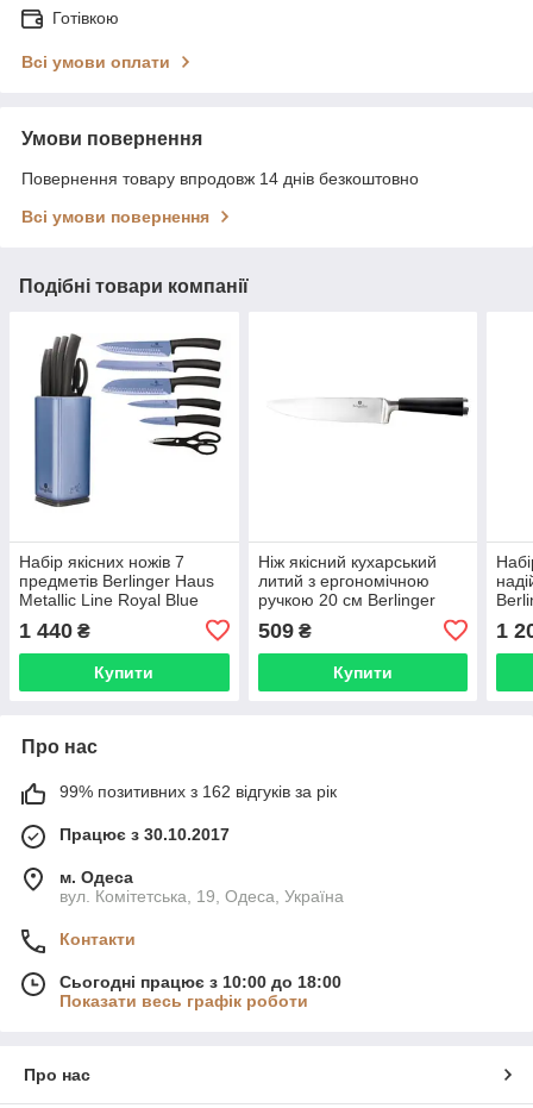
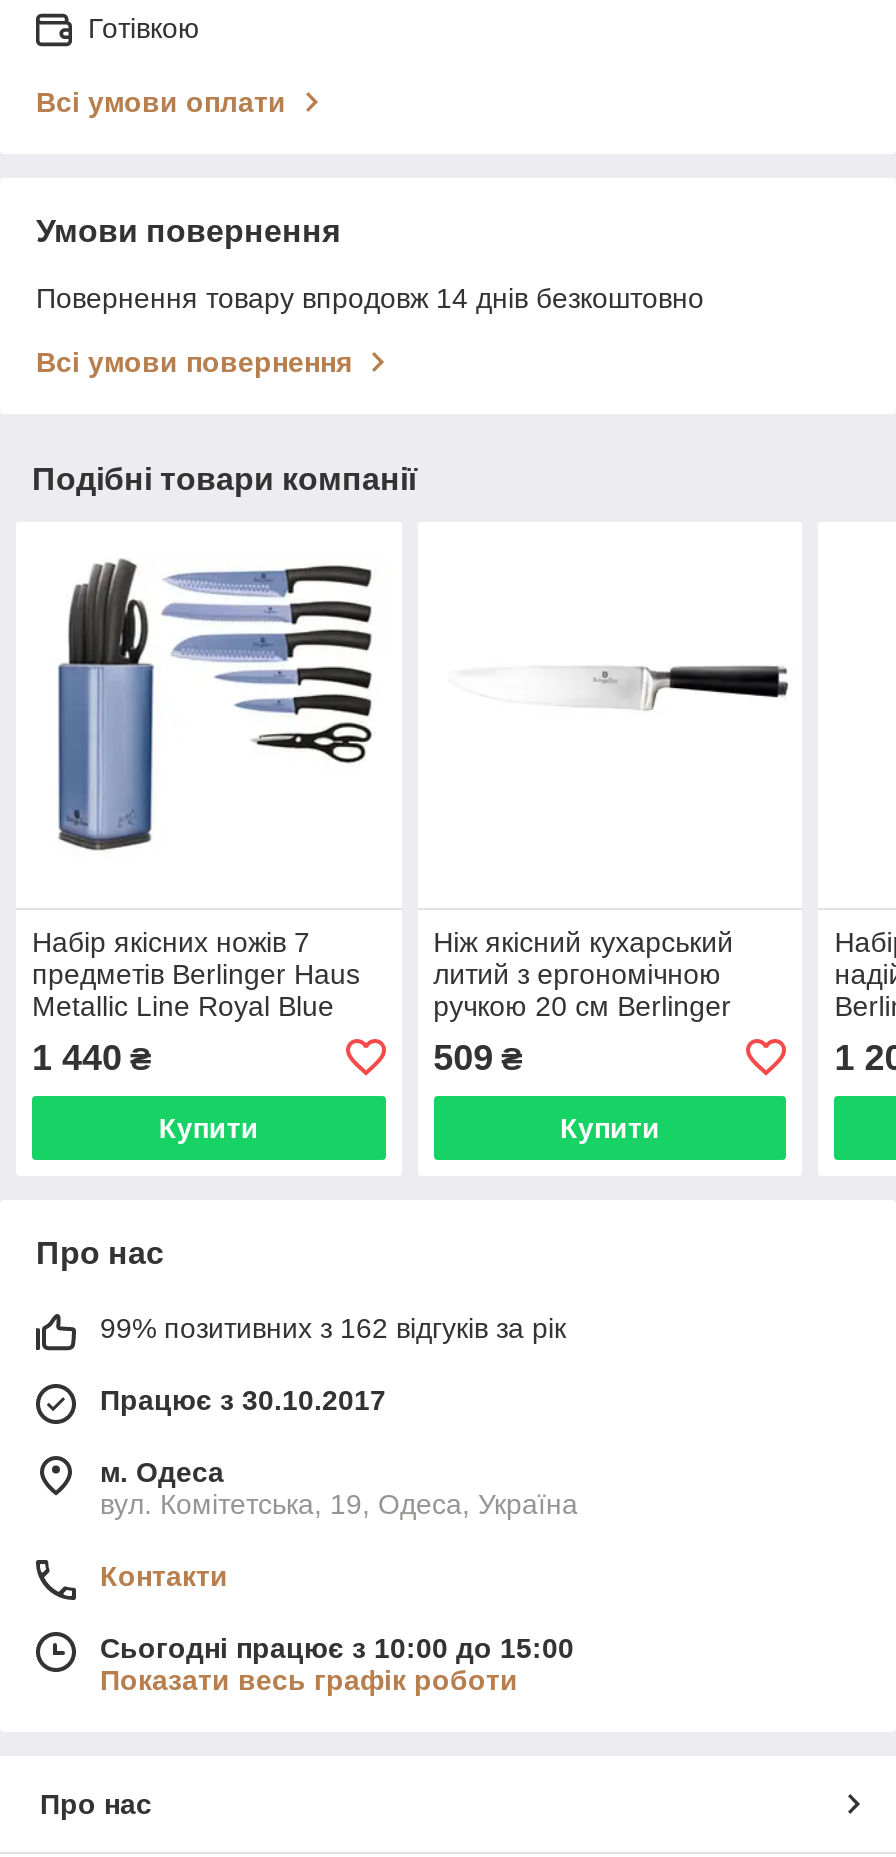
[59,972,341,991] Сьогодні працює з 10:00 до 18:00 -> [100,1632,574,1664] Сьогодні працює з 10:00 до 15:00

